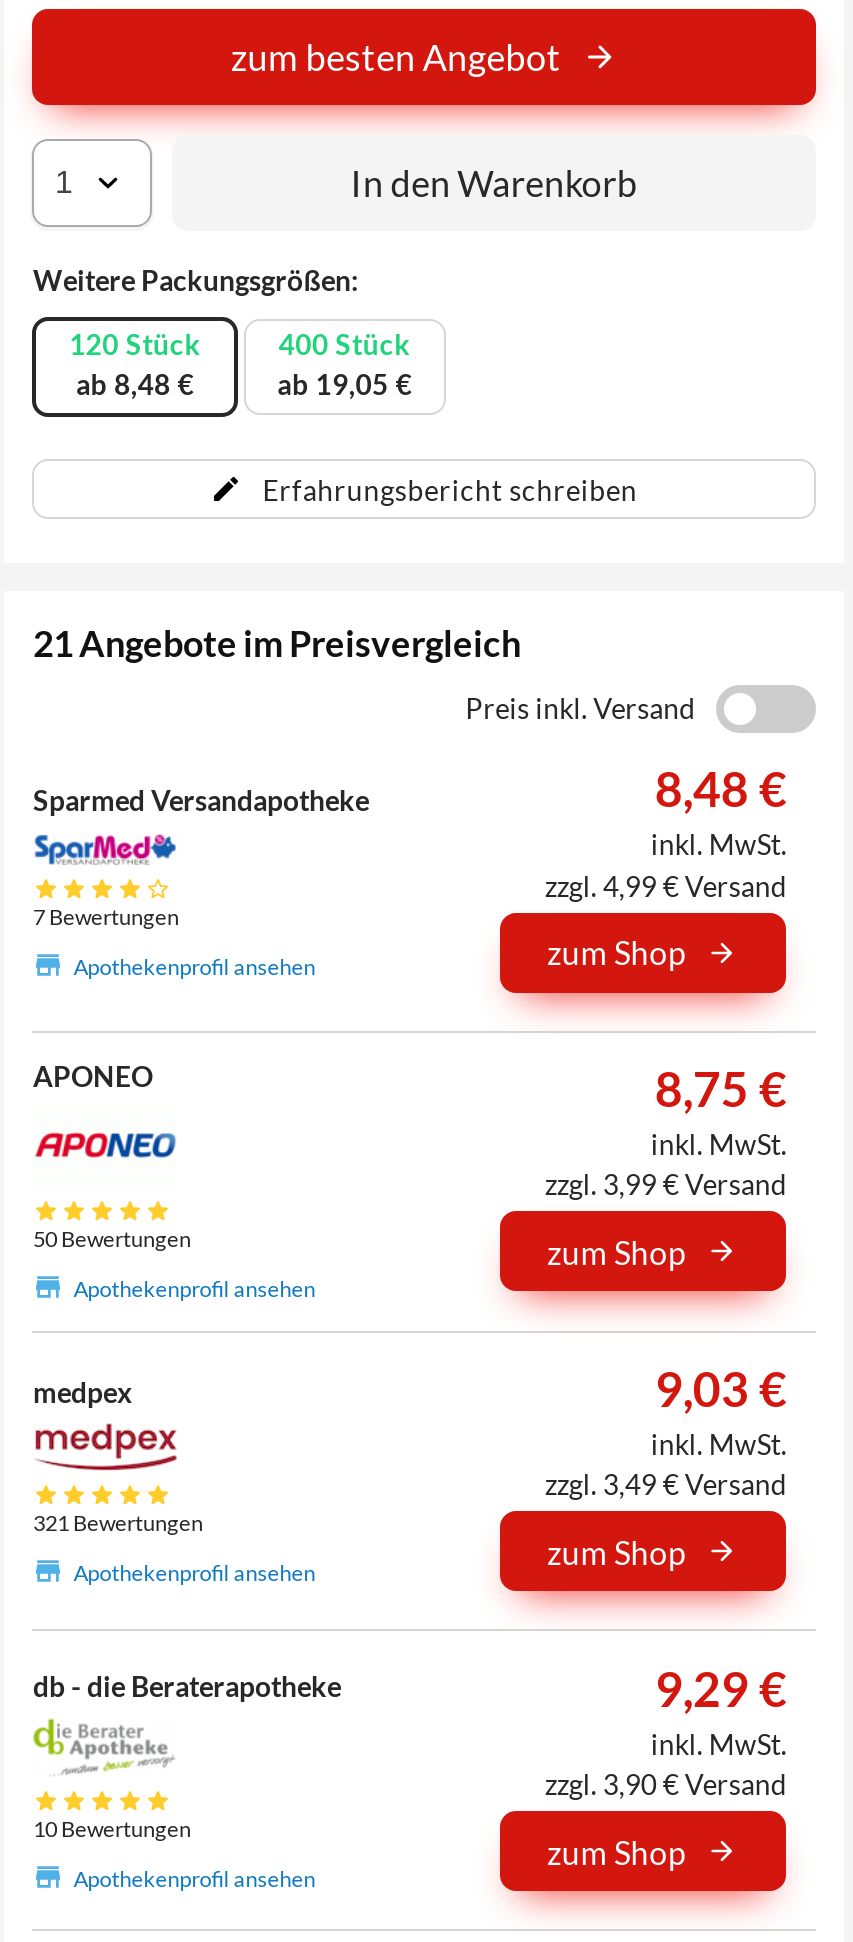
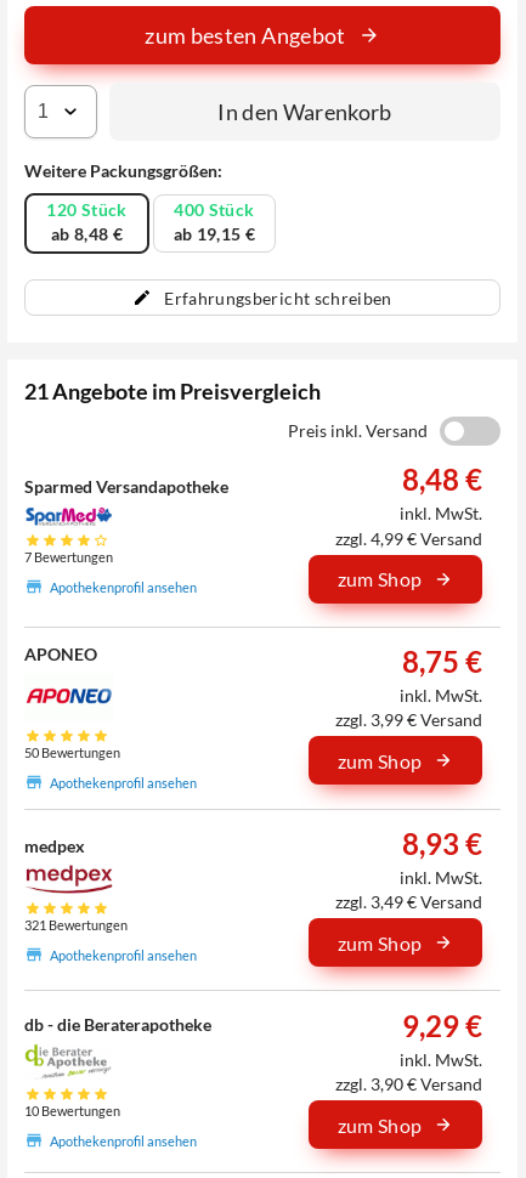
[277,367,412,401] ab 19,05 € -> [173,223,255,244] ab 19,15 €
[655,1359,787,1417] 9,03 € -> [402,826,483,861] 8,93 €

